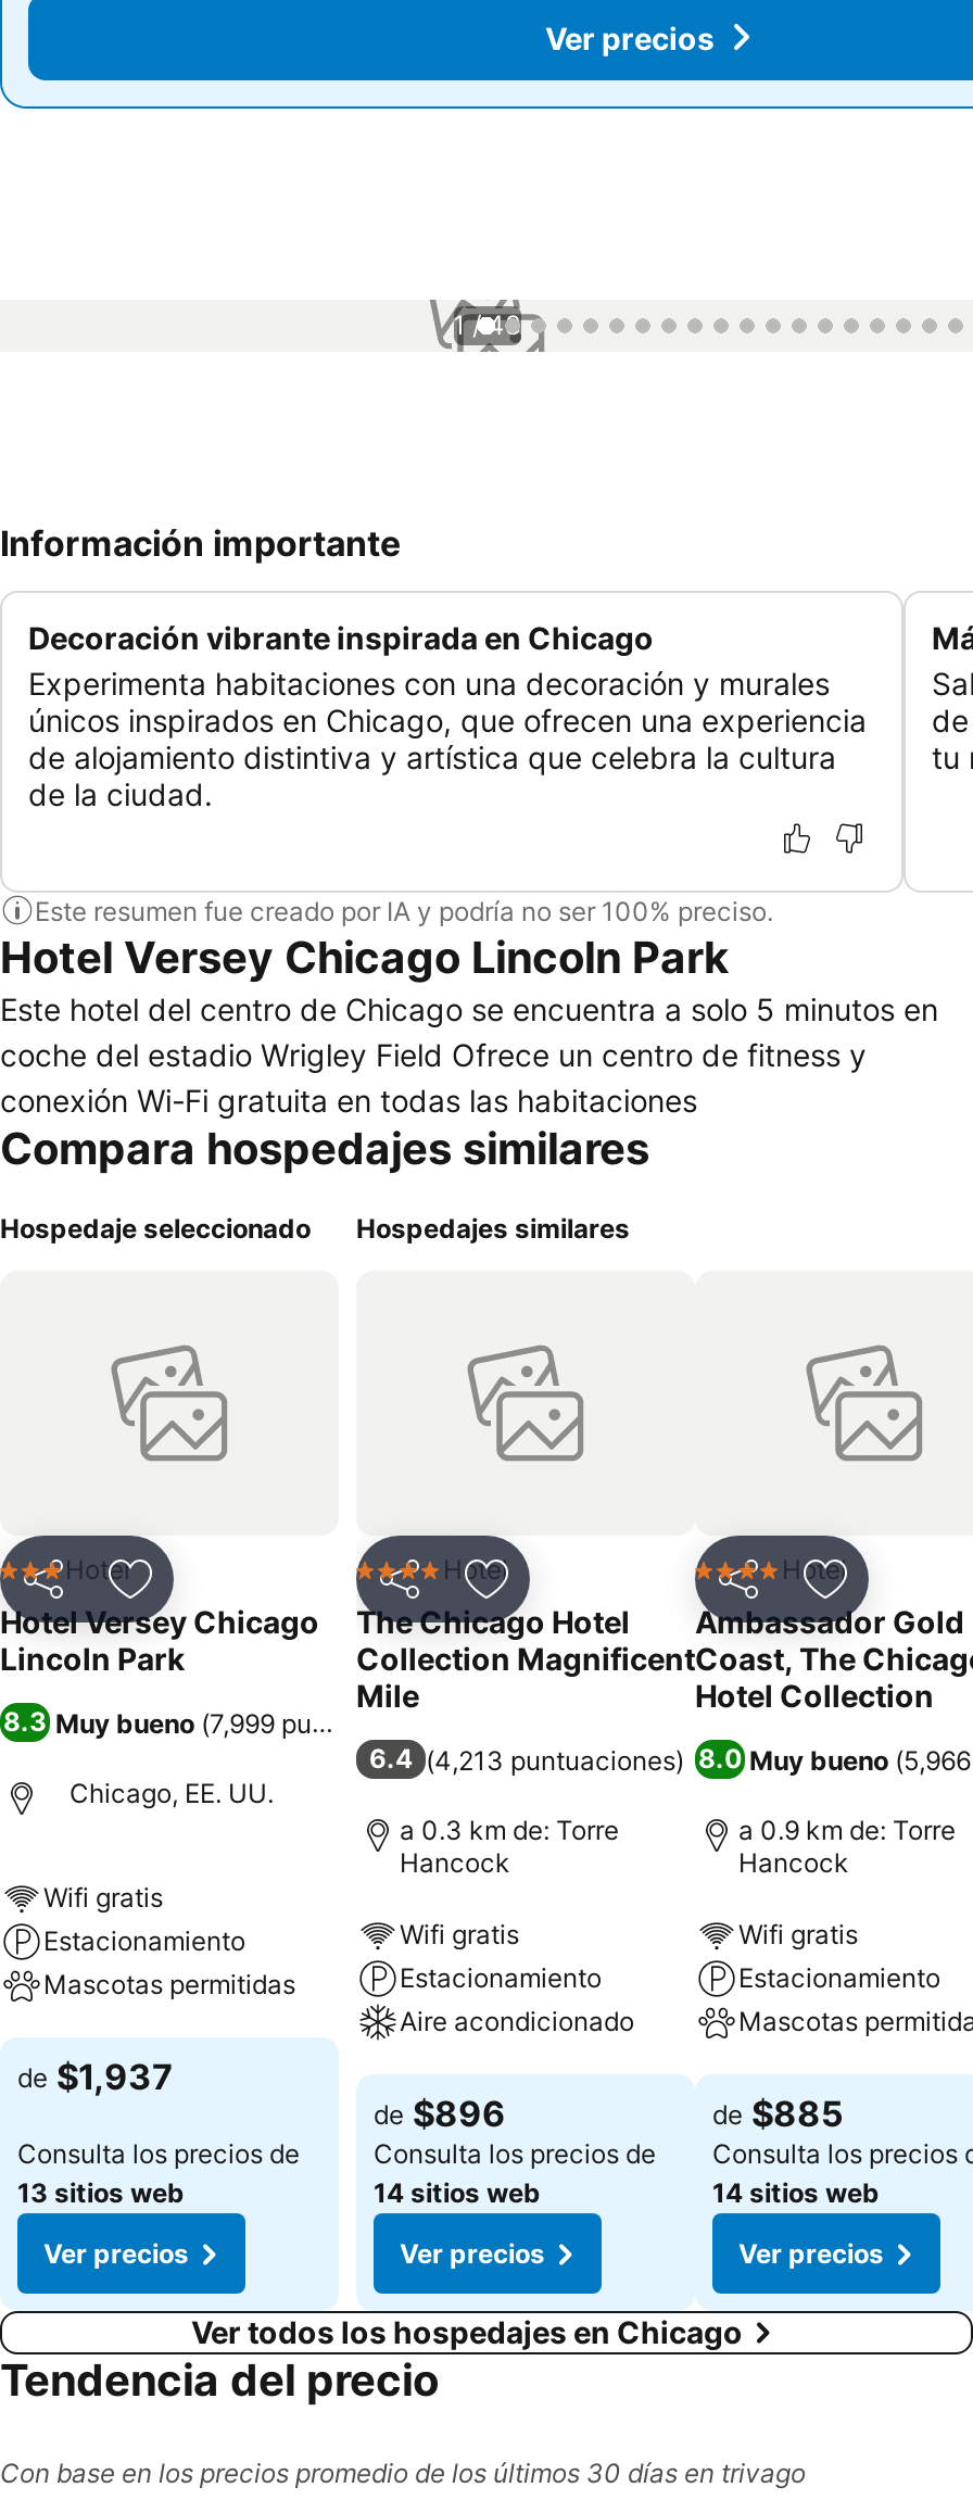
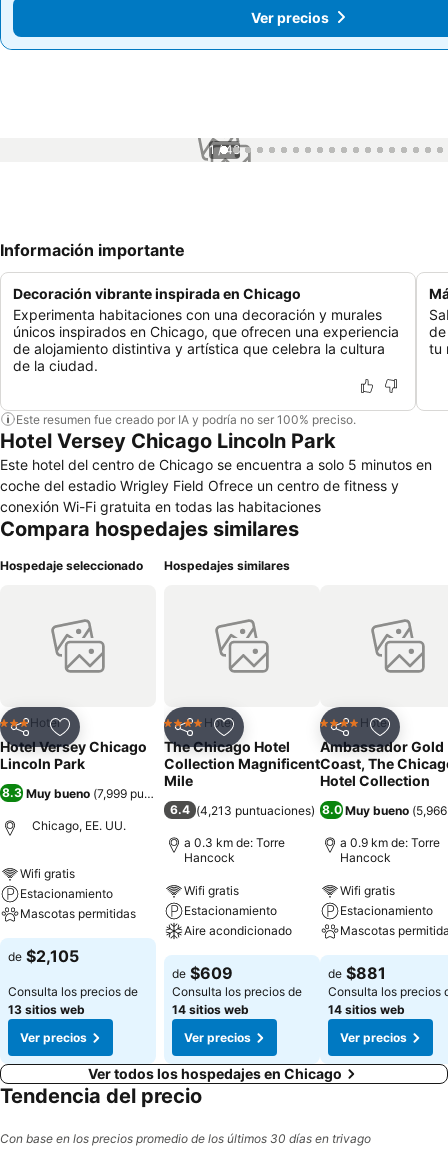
[17,2055,174,2098] de $1,937 -> [8,946,79,966] de $2,105
[374,2092,506,2135] de $896 -> [172,963,233,983] de $609
[712,2092,843,2135] de $885 -> [328,963,386,983] de $881

